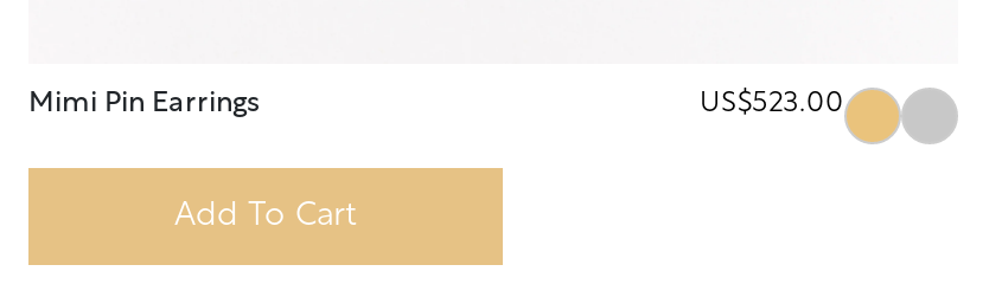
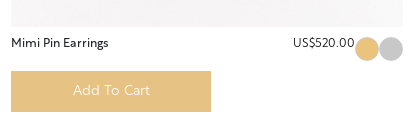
[700,90,844,118] US$523.00 -> [293,38,355,50] US$520.00

